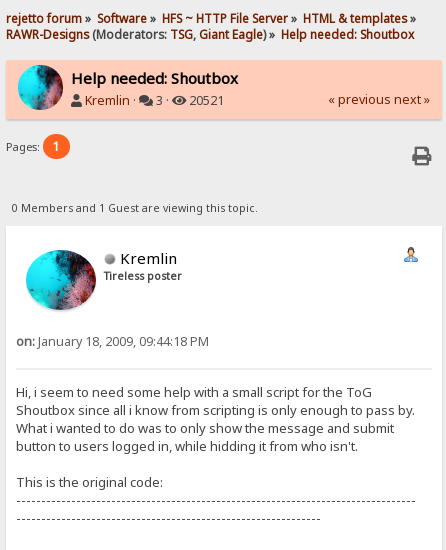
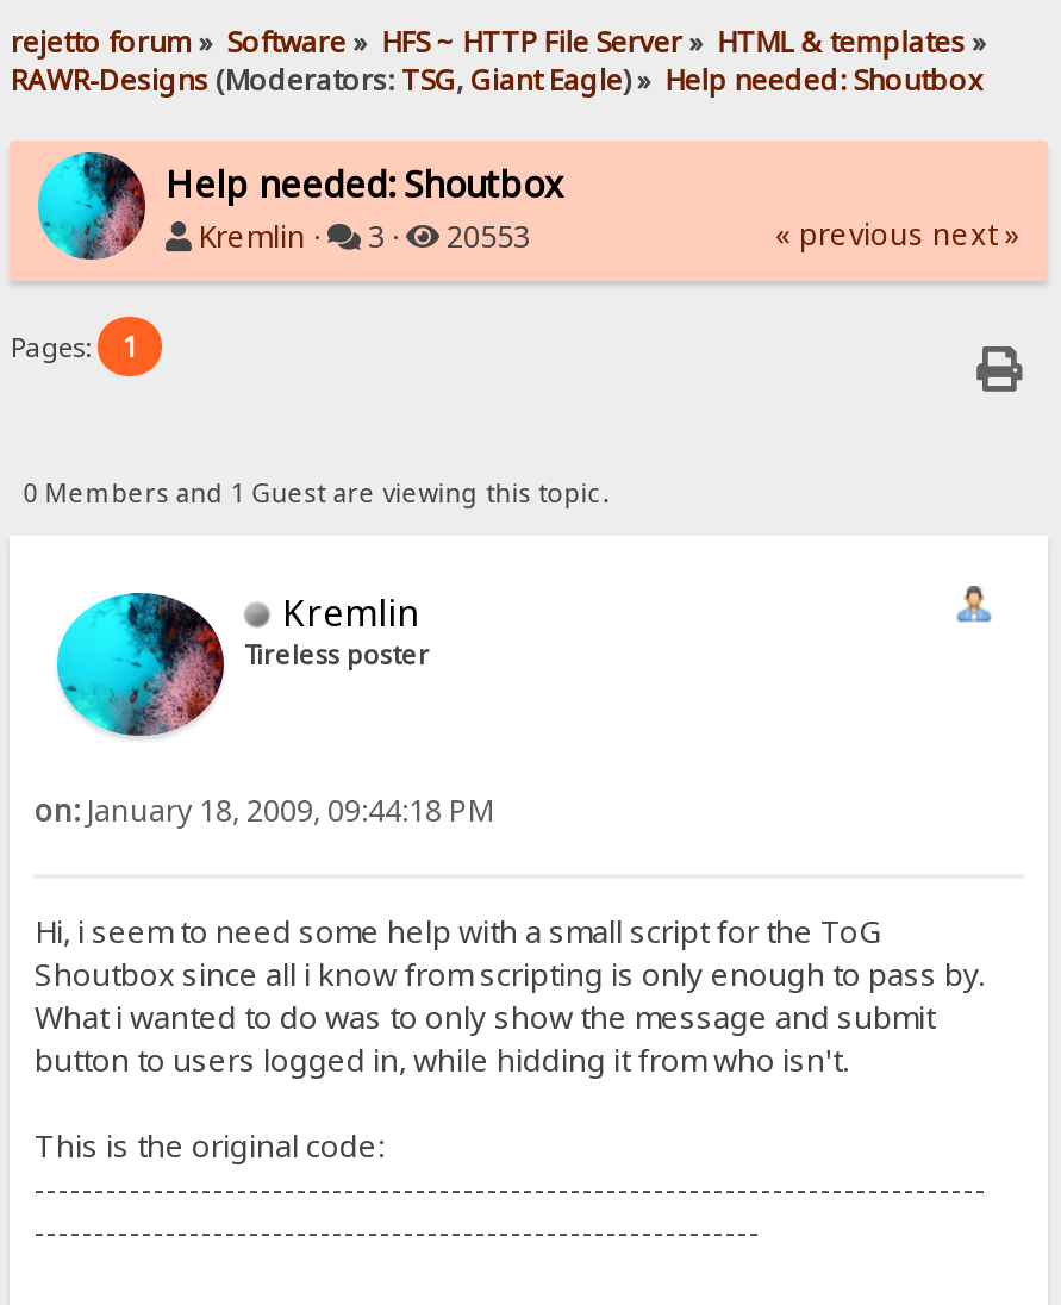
[186,92,224,109] 20521 -> [439,216,530,257] 20553

